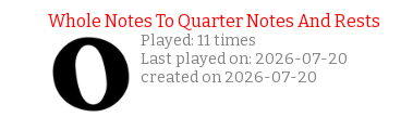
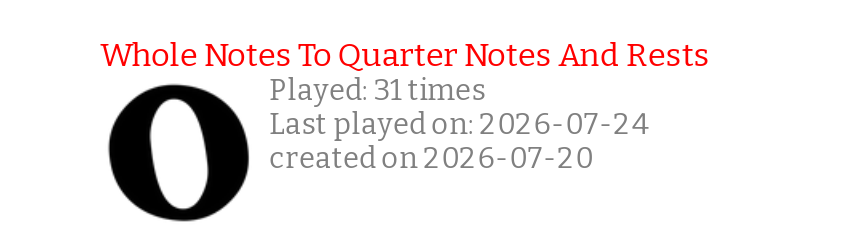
[140,31,256,50] Played: 11 times -> [270,74,486,108] Played: 31 times
[140,50,347,68] Last played on: 2026-07-20 -> [270,108,648,142] Last played on: 2026-07-24

